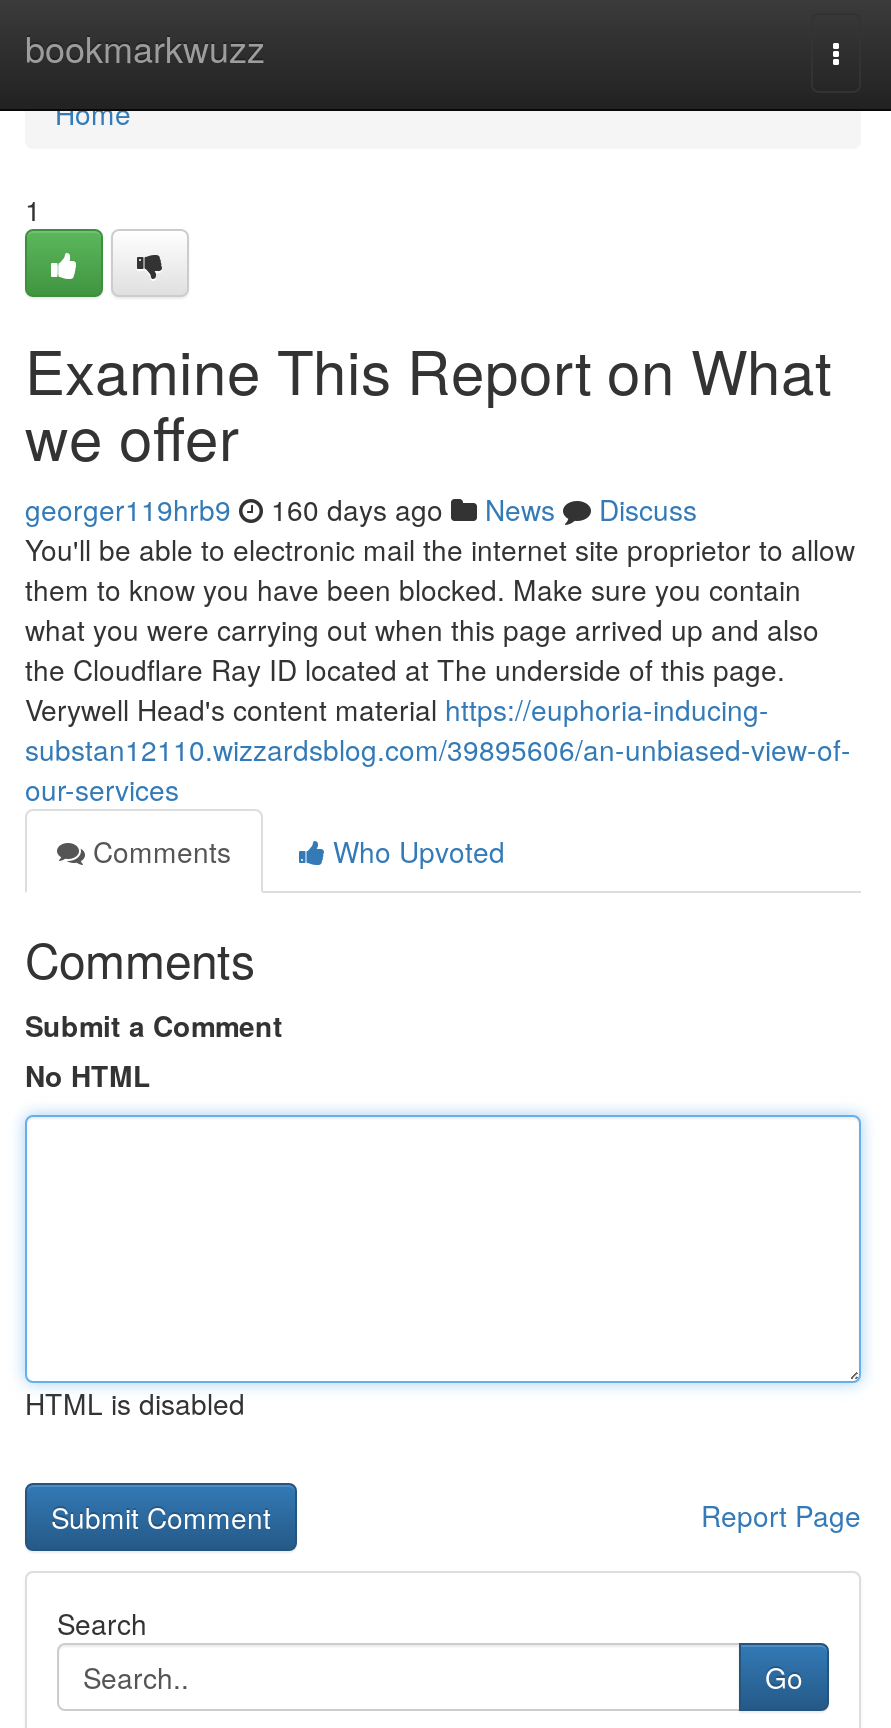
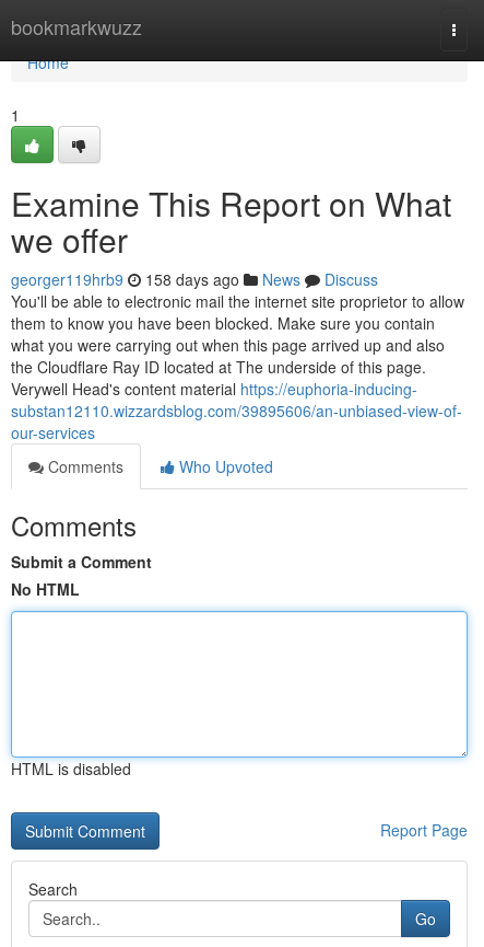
[25,489,697,529] georger119hrb9 160 days ago News Discuss -> [11,268,378,290] georger119hrb9 158 days ago News Discuss

